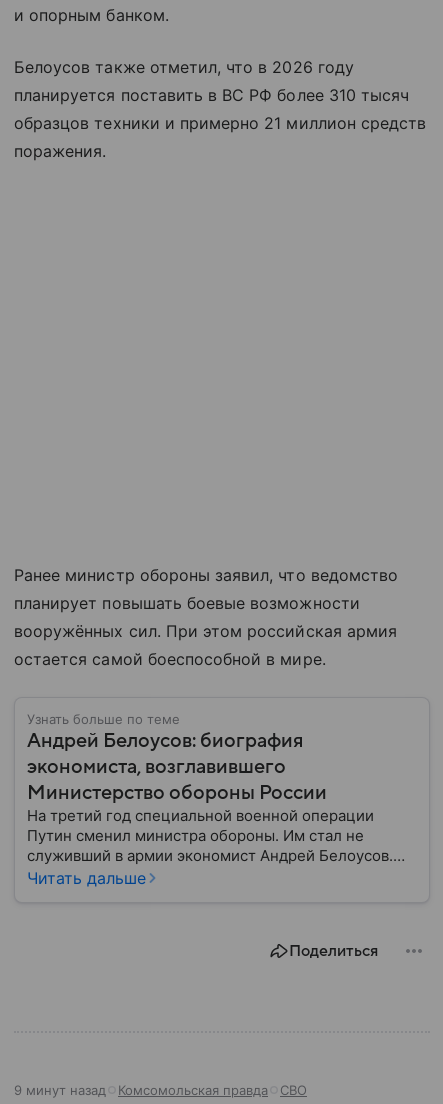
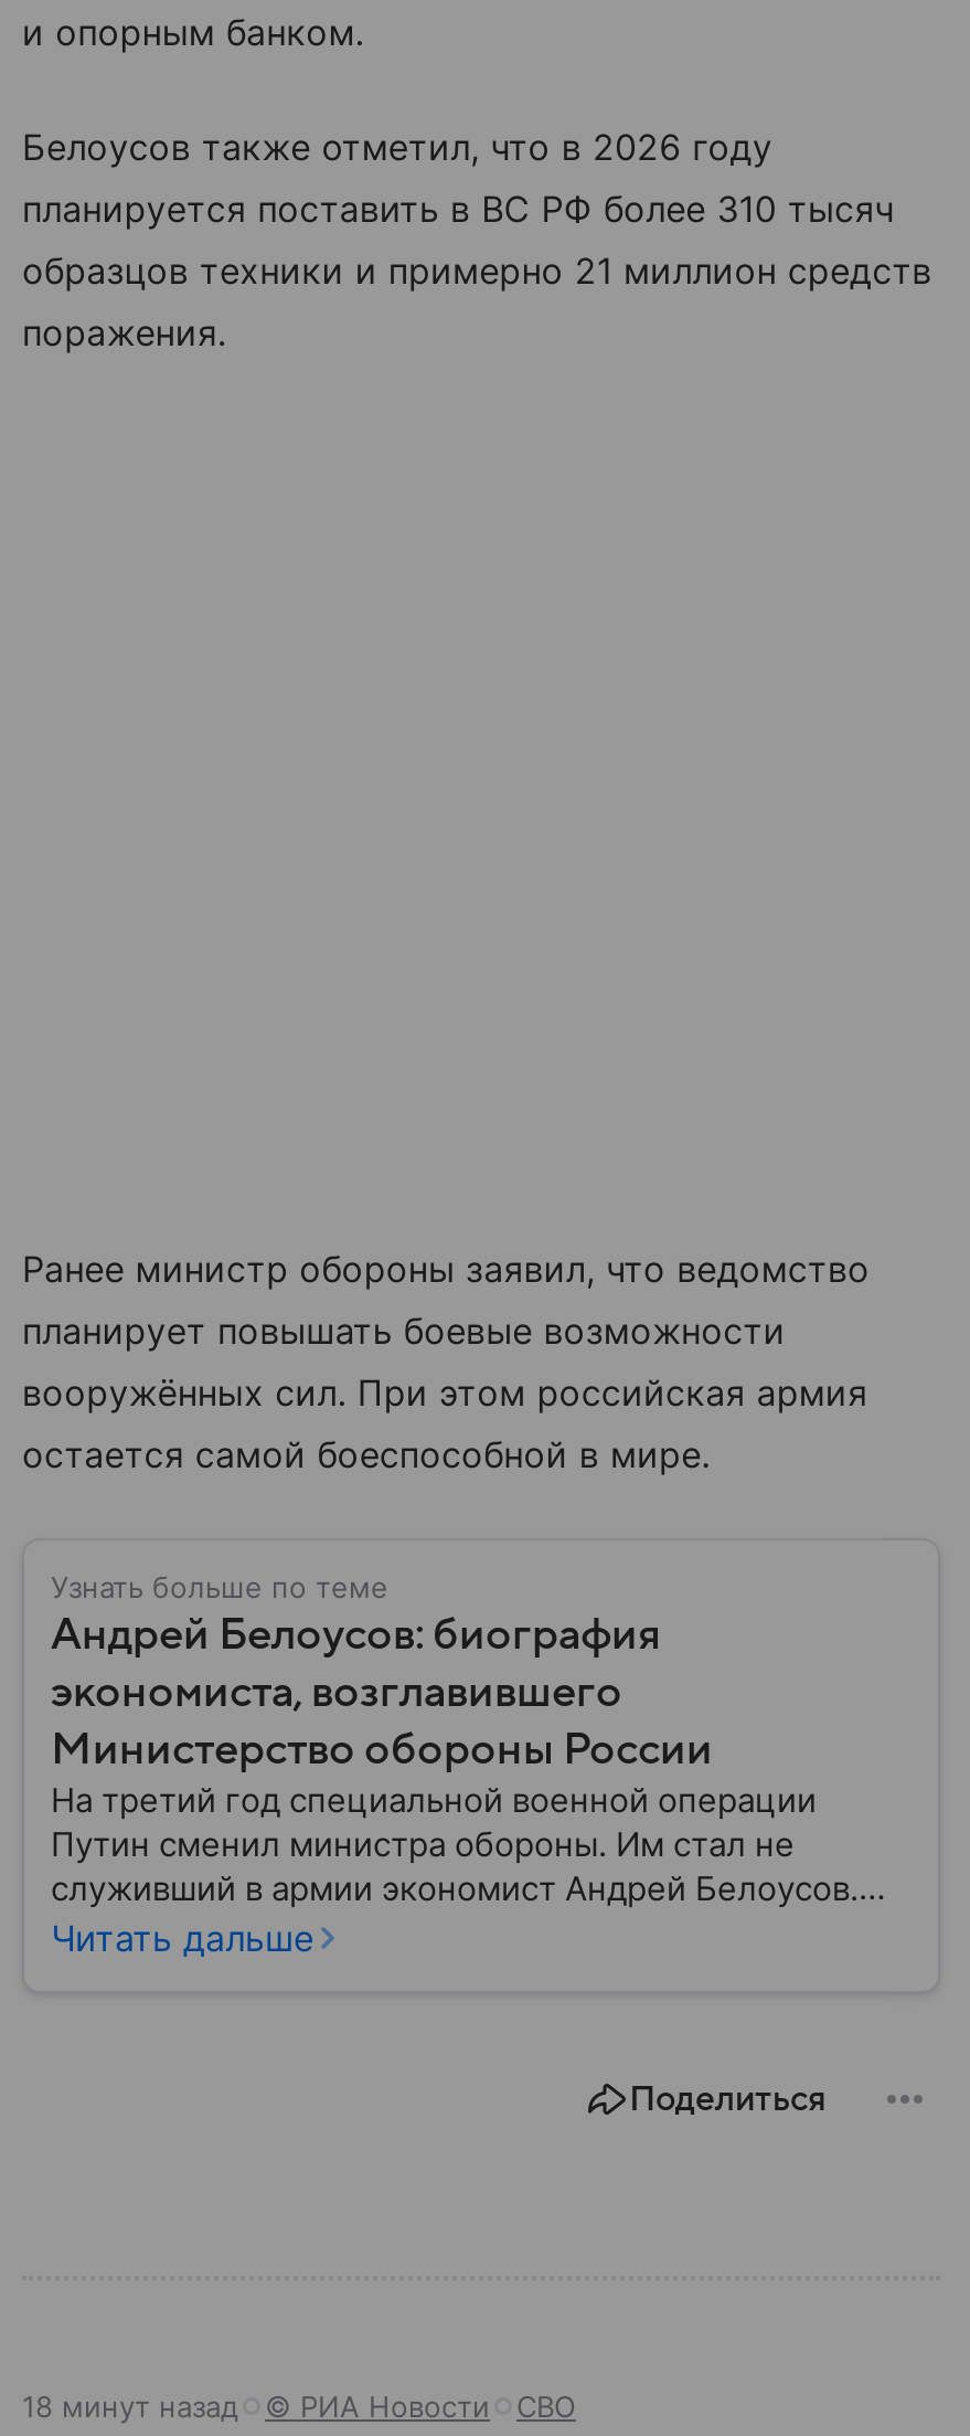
[14,1082,268,1098] 9 минут назад | Комсомольская правда -> [22,2388,490,2423] 18 минут назад | © РИА Новости

